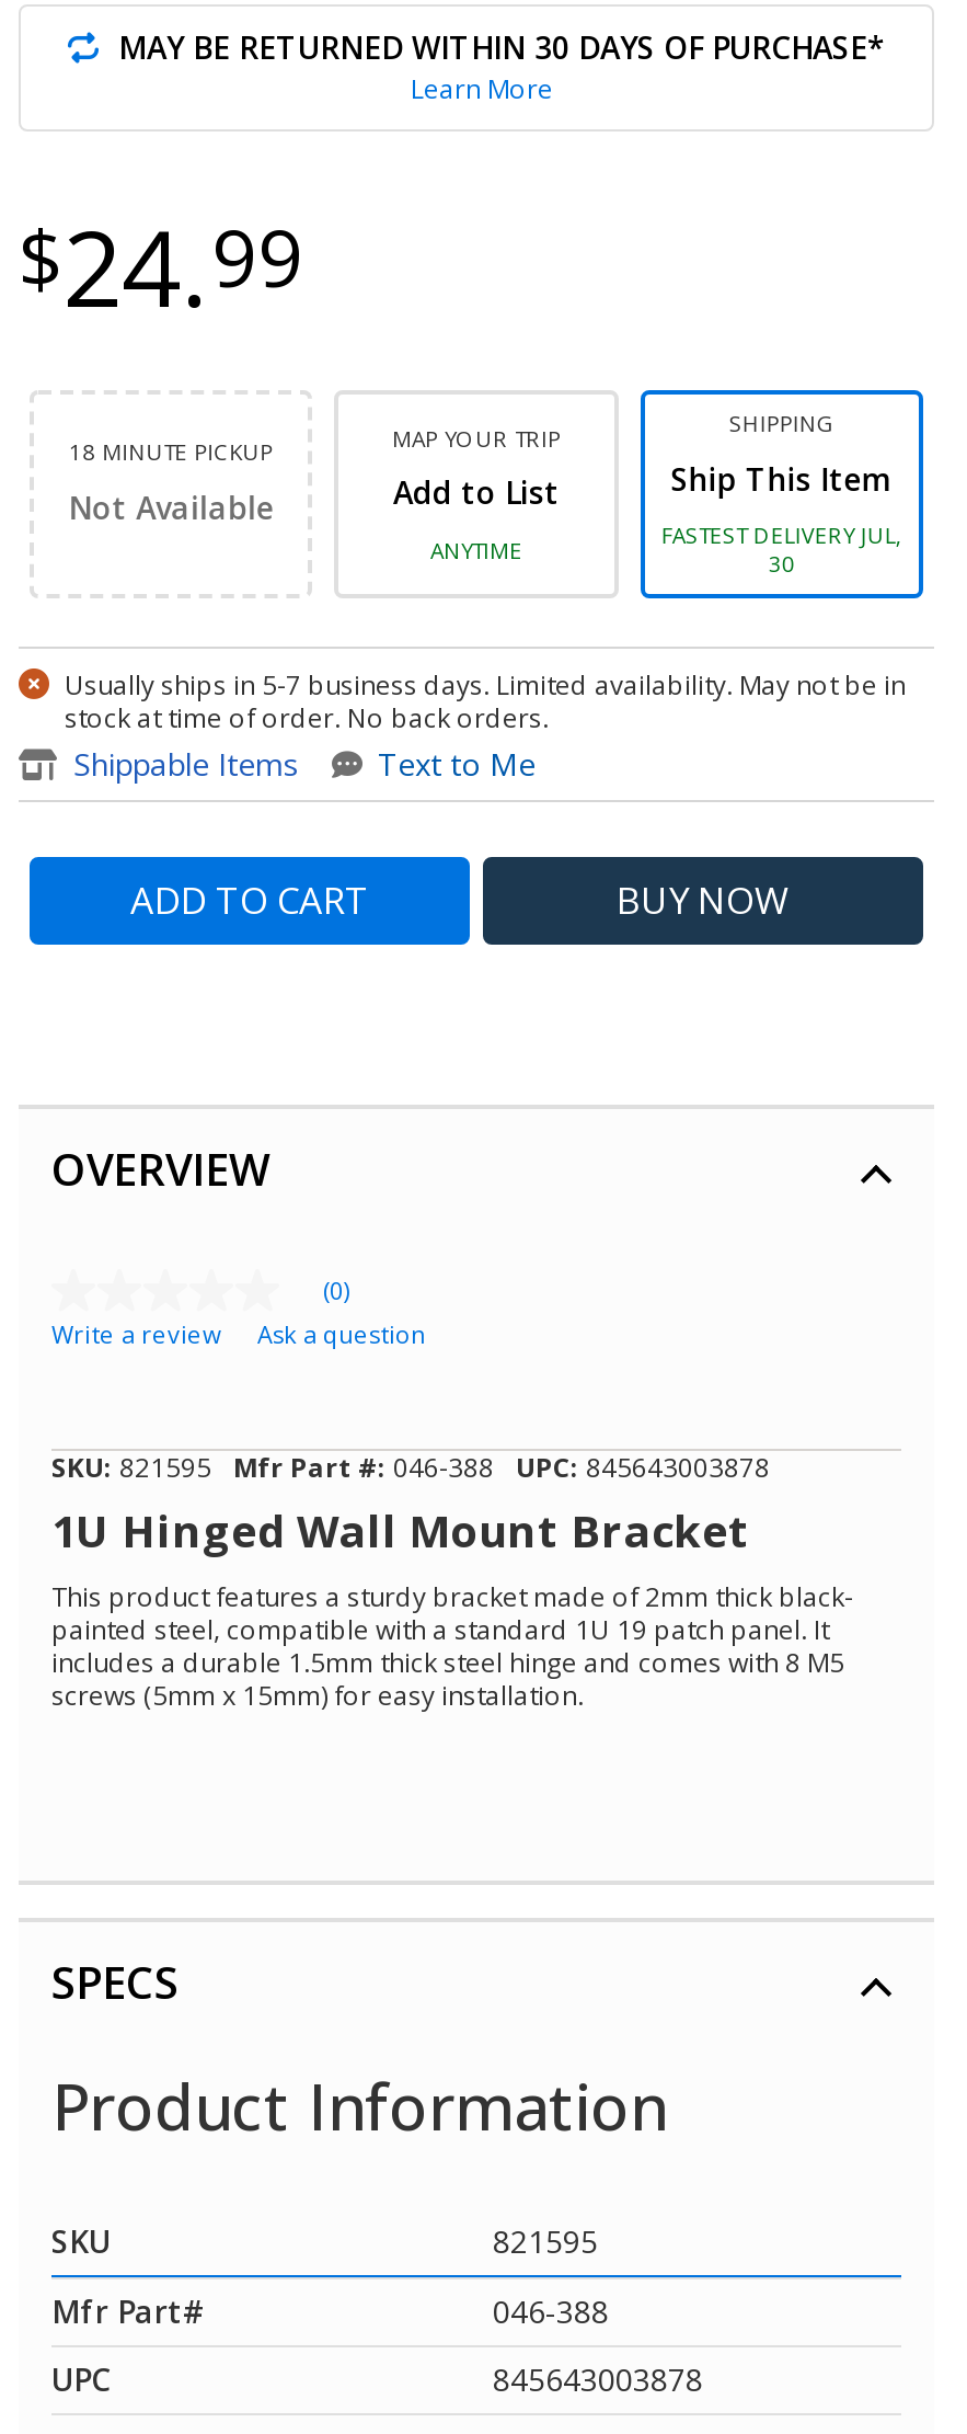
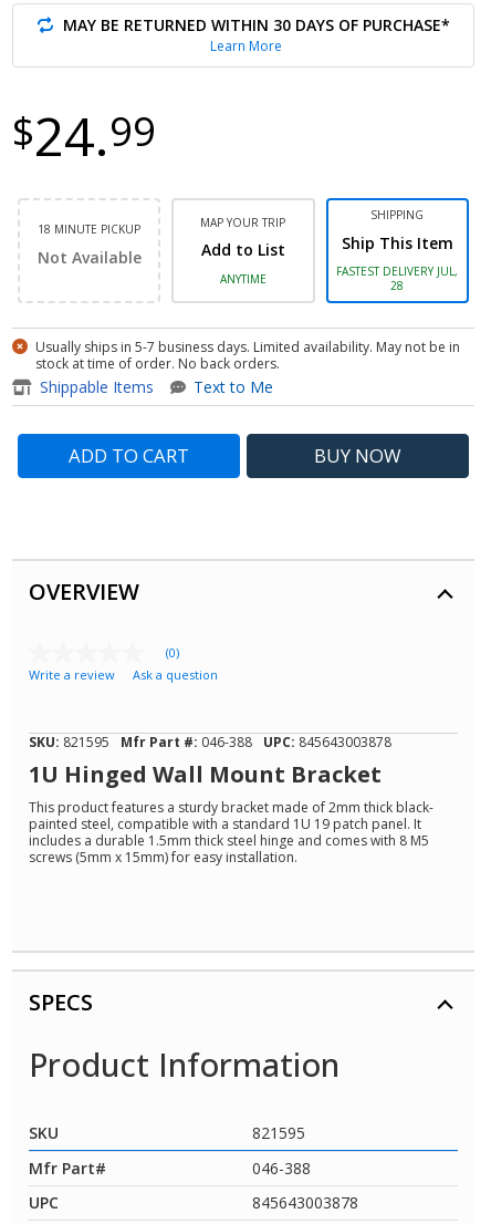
[768,549,795,580] 30 -> [391,278,404,294] 28

